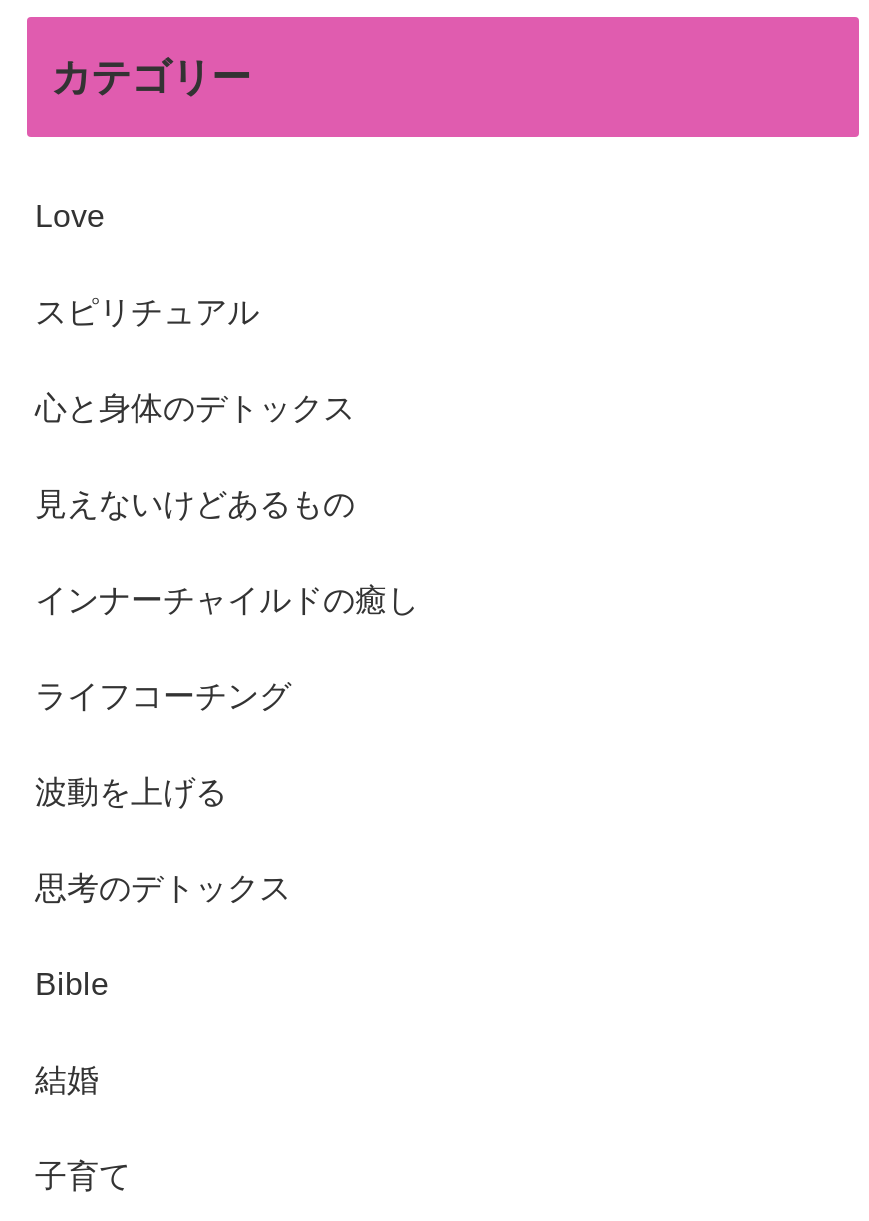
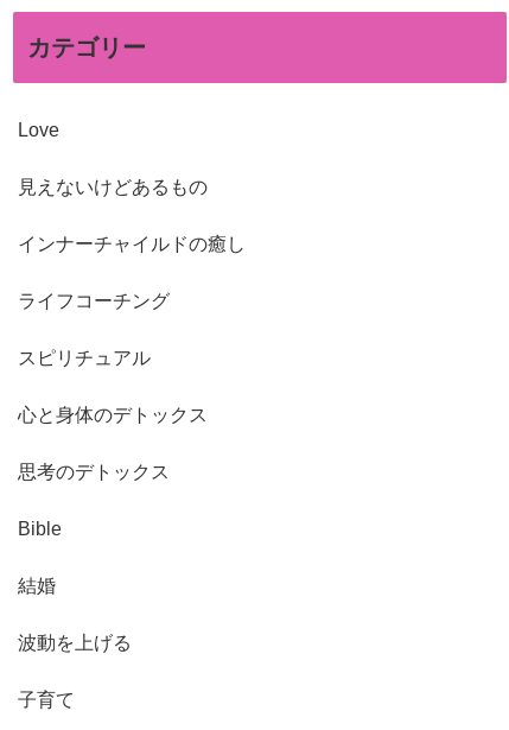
moved [35,296,355,426] -> [18,348,208,425]: スピリチュアル | 心と身体のデトックス
moved [35,488,419,714] -> [18,177,246,311]: 見えないけどあるもの | インナーチャイルドの癒し | ライフコーチング
moved [35,776,227,810] -> [18,633,132,653]: 波動を上げる
moved [35,872,291,1098] -> [18,462,170,596]: 思考のデトックス | Bible | 結婚

